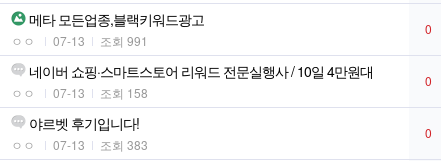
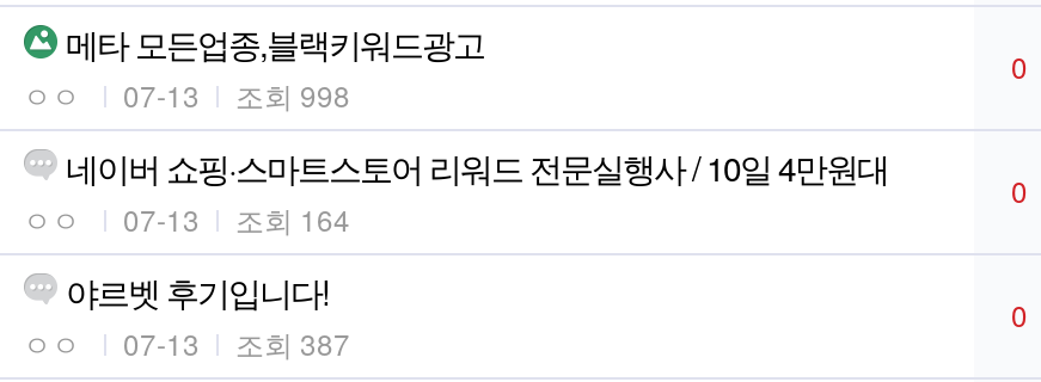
[100,32,148,49] 조회 991 -> [235,74,350,115] 조회 998
[100,84,148,101] 조회 158 -> [235,199,350,239] 조회 164
[100,136,148,153] 조회 383 -> [235,323,350,363] 조회 387

